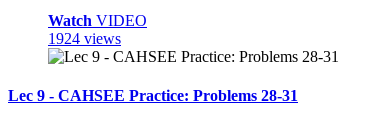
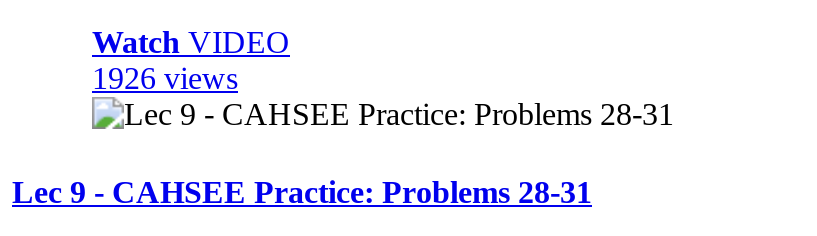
[48,30,121,47] 1924 views -> [92,61,238,95] 1926 views

